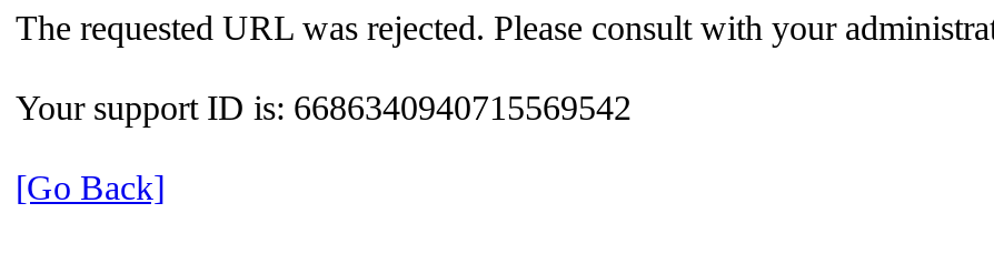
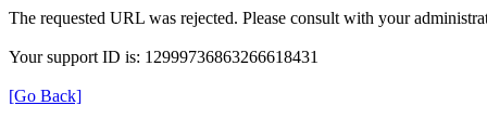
[16,89,632,126] Your support ID is: 6686340940715569542 -> [9,48,319,66] Your support ID is: 12999736863266618431

